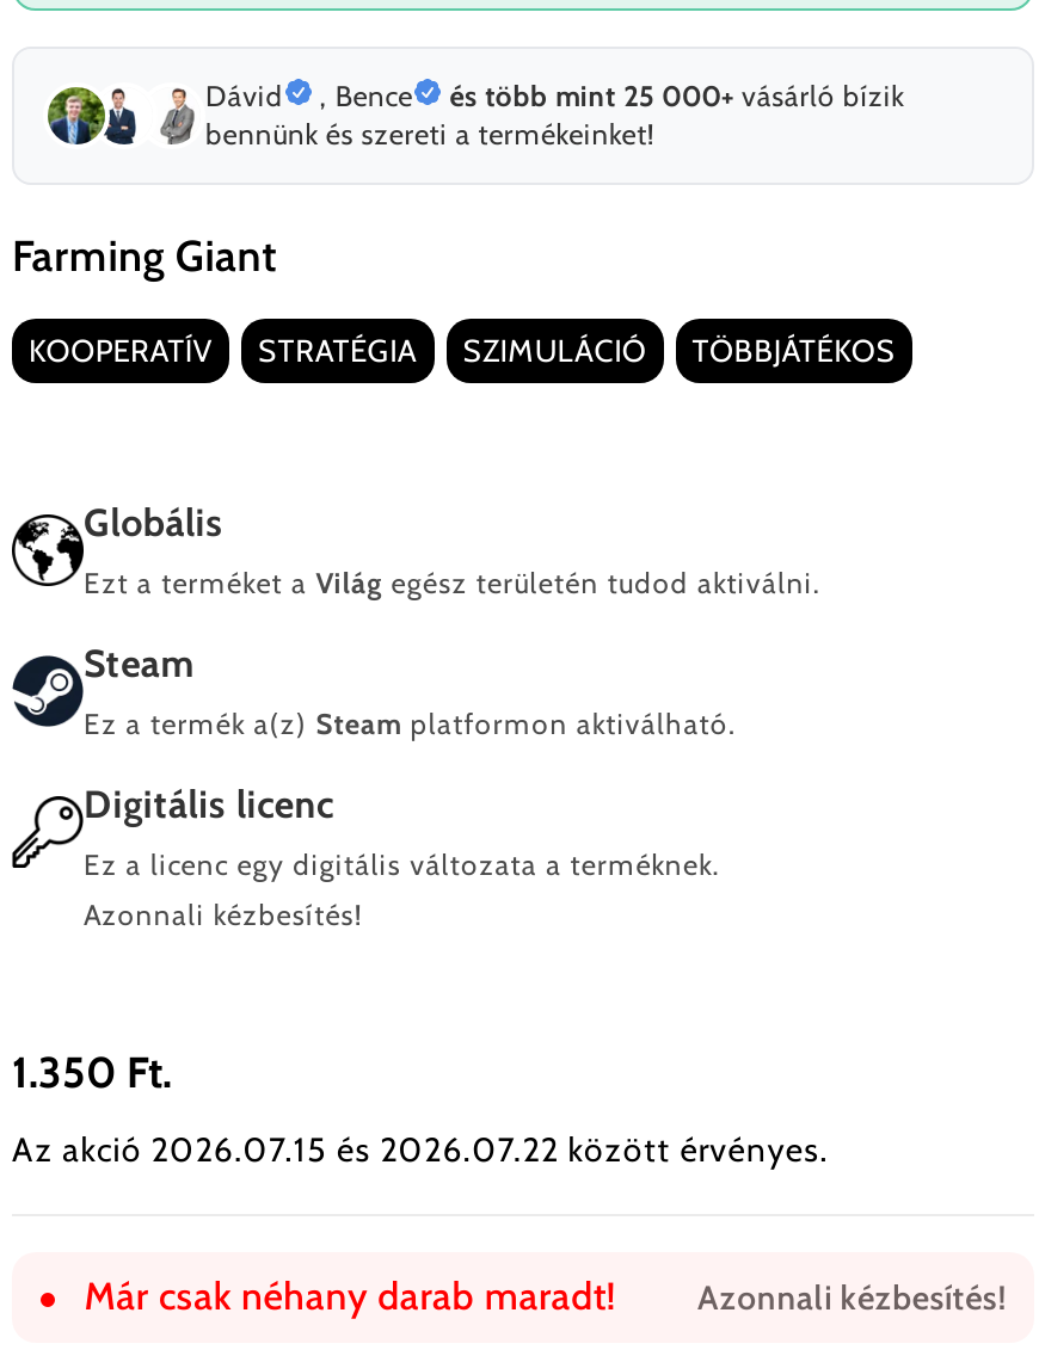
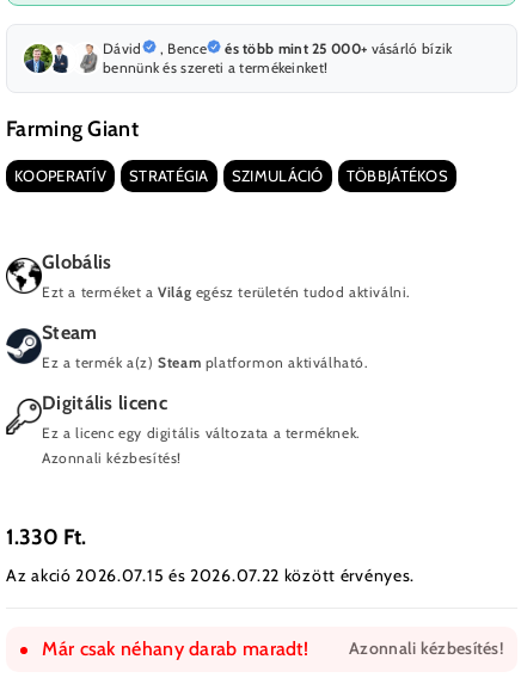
[12,1047,172,1099] 1.350 Ft. -> [6,523,86,550] 1.330 Ft.

